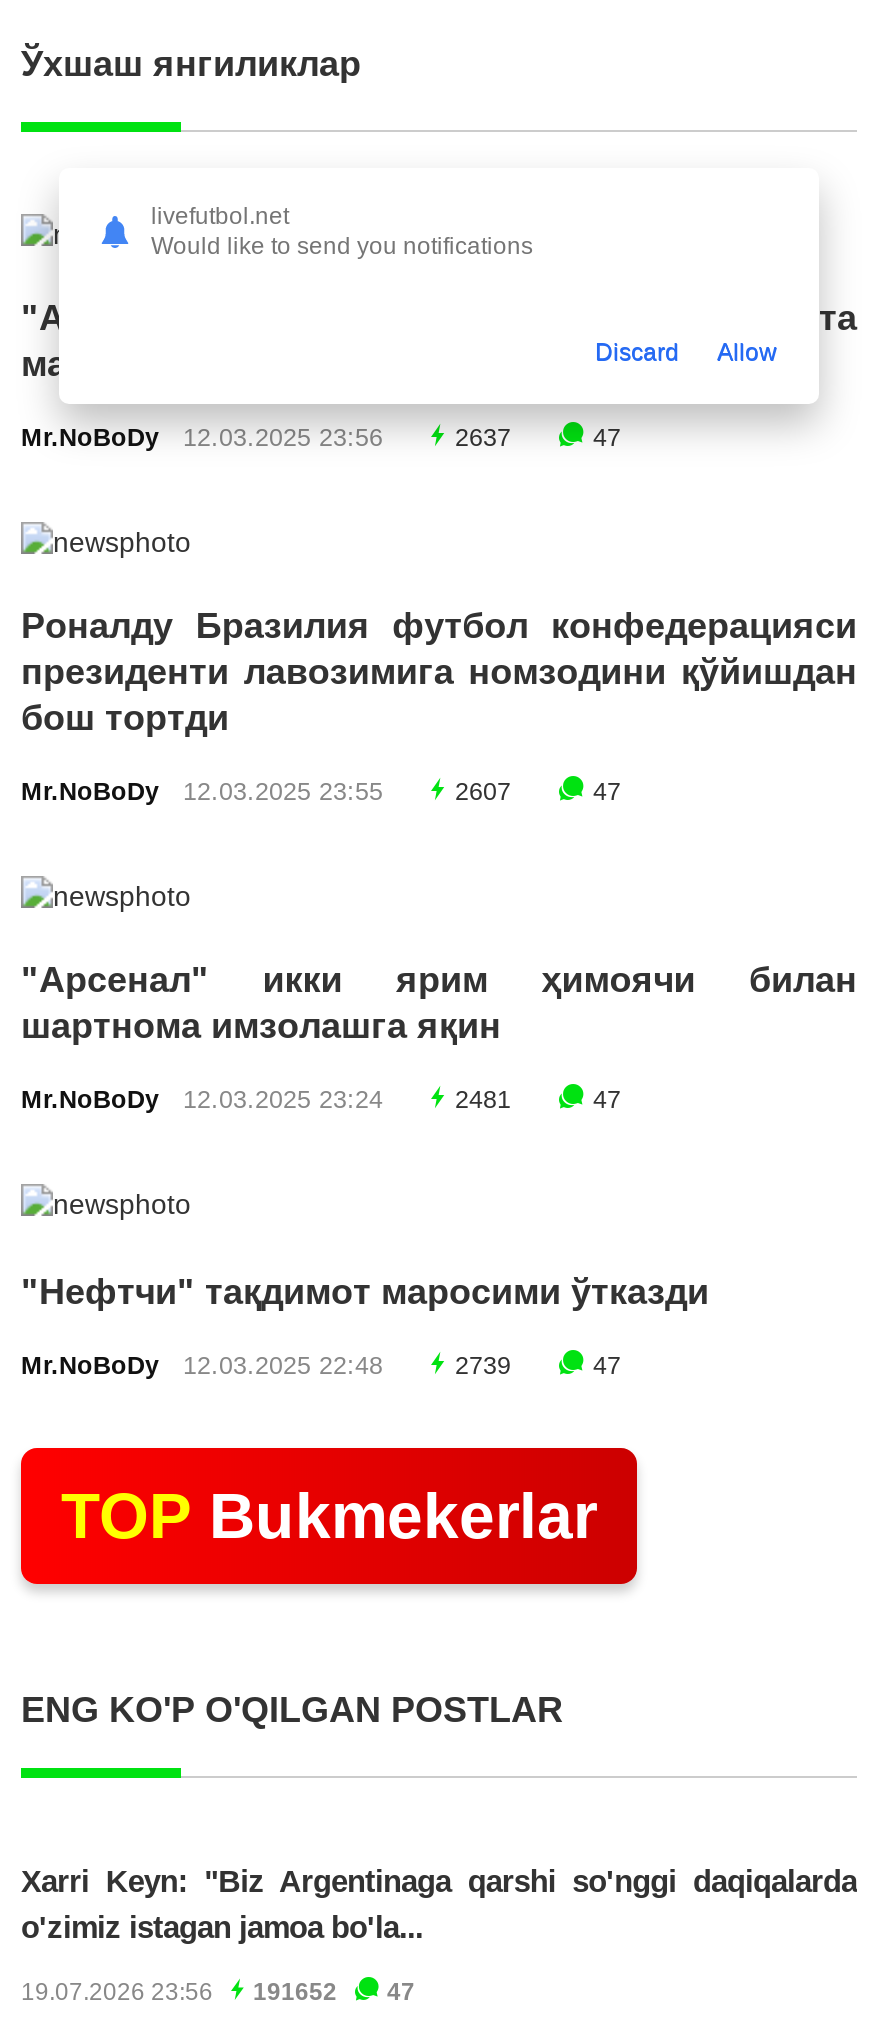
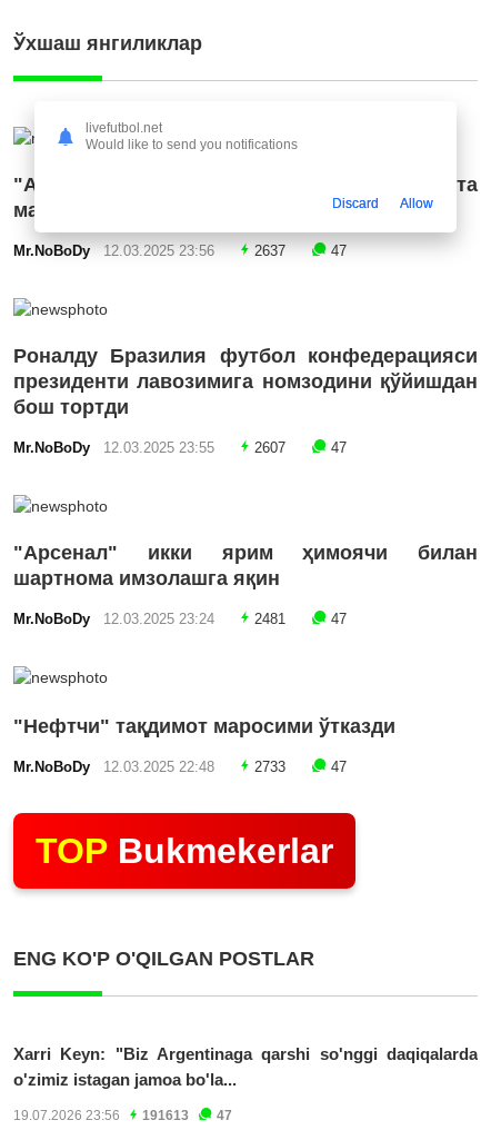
[455,1351,511,1379] 2739 -> [254,759,285,775] 2733
[21,1977,415,2005] 19.07.2026 23:56 191652 47 -> [13,1107,232,1123] 19.07.2026 23:56 191613 47

